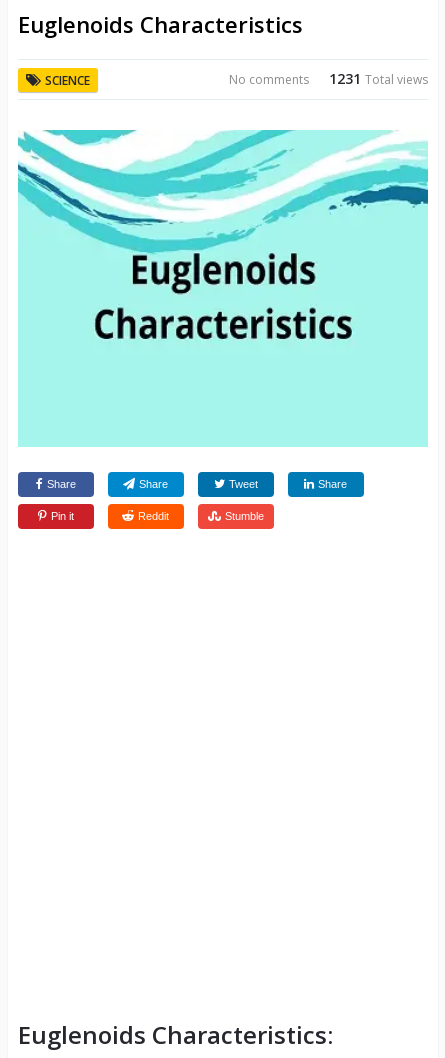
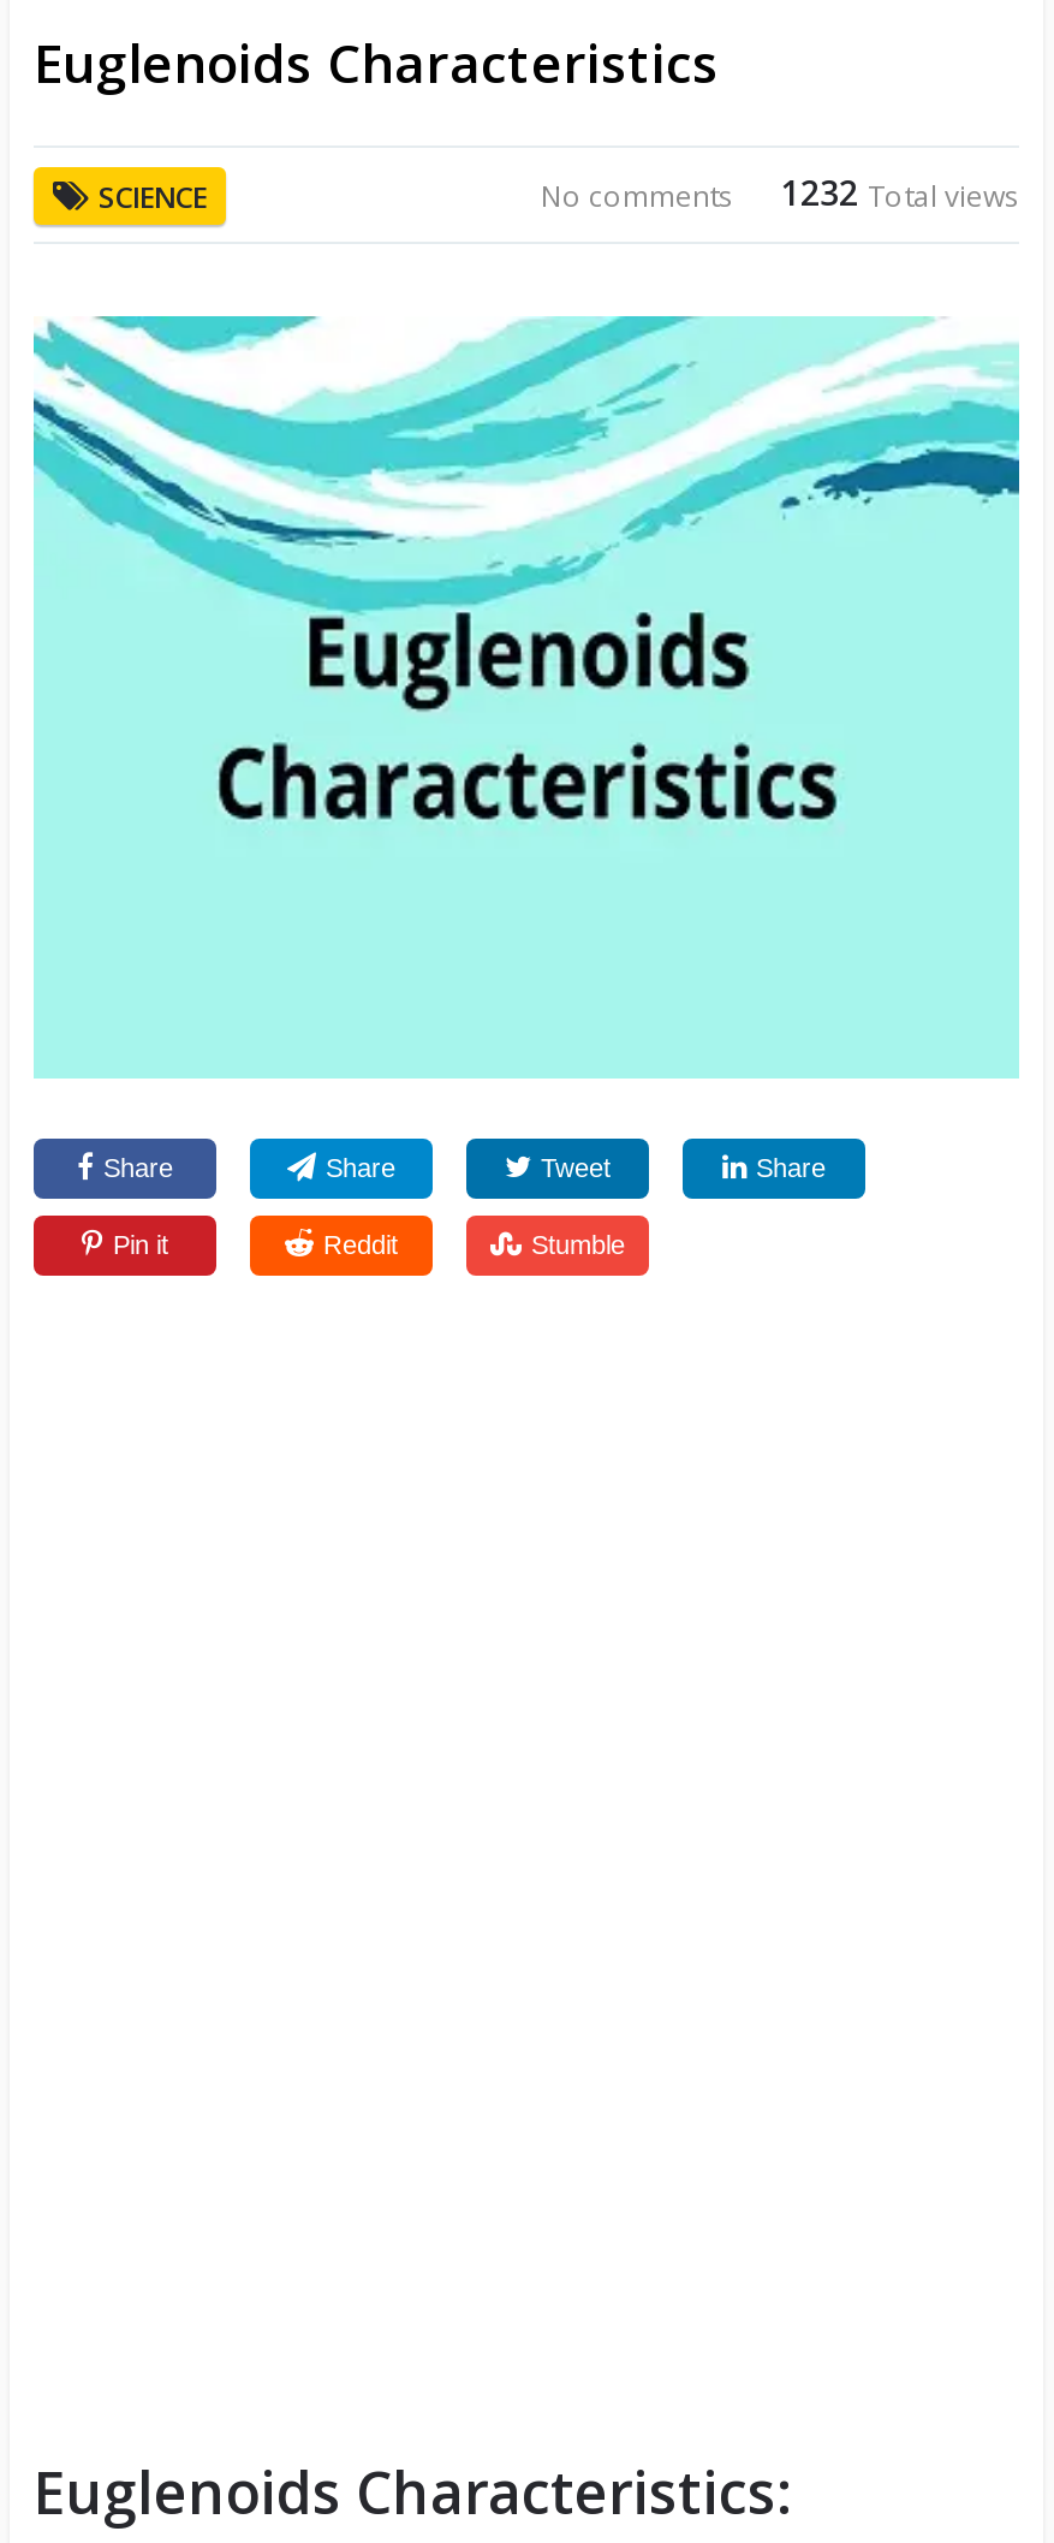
[229,69,428,88] No comments 1231 Total views -> [541,170,1019,216] No comments 1232 Total views

